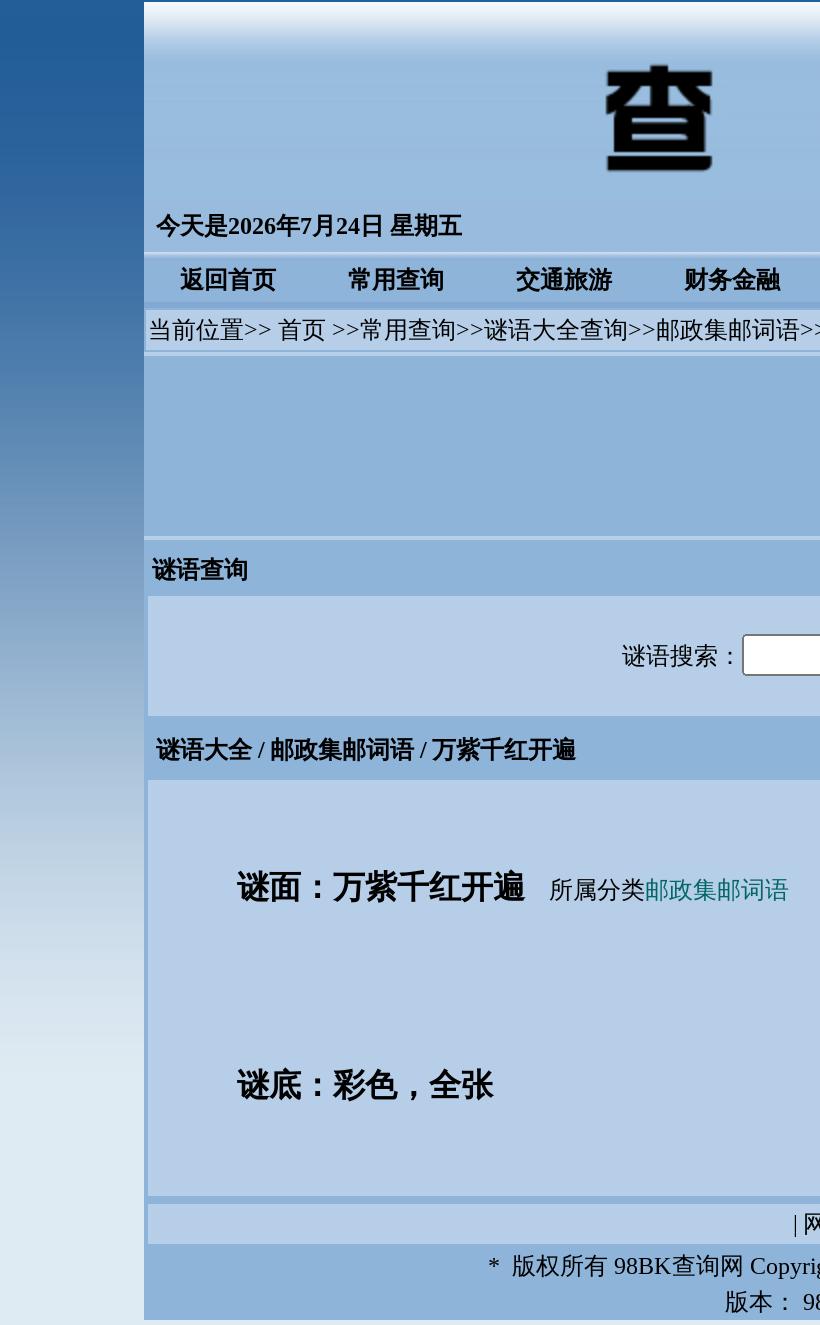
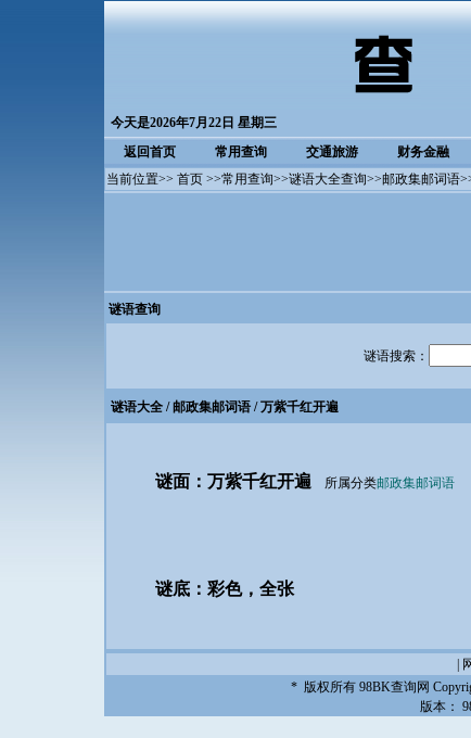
[156,212,462,240] 今天是2026年7月24日 星期五 -> [111,115,277,130] 今天是2026年7月22日 星期三

